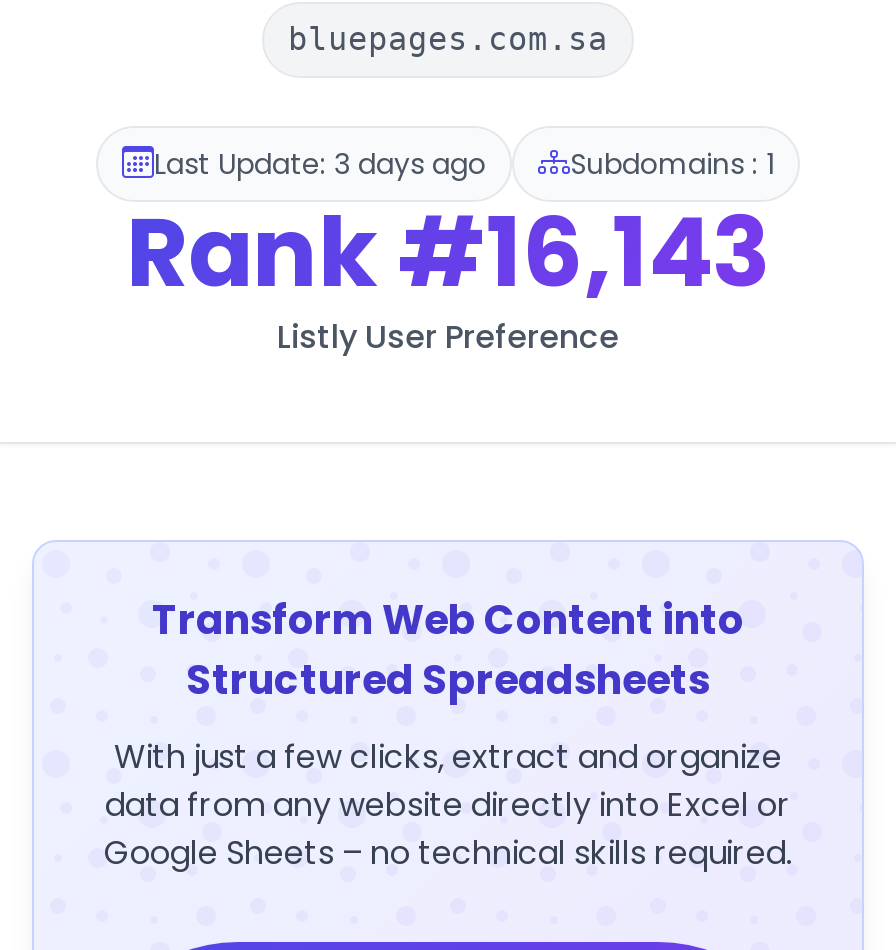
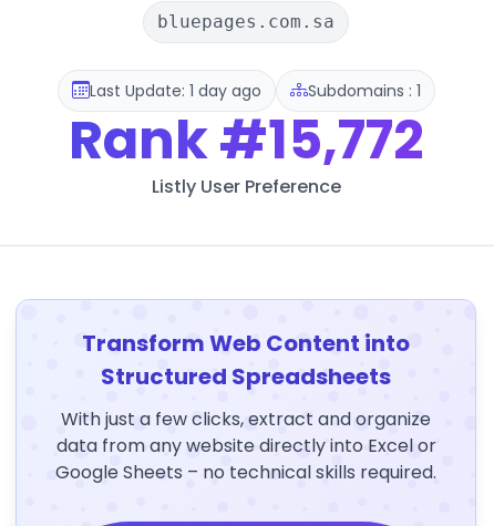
[154,143,486,183] Last Update: 3 days ago -> [89,79,261,101] Last Update: 1 day ago
[126,186,770,320] Rank #16,143 -> [69,103,423,177] Rank #15,772

